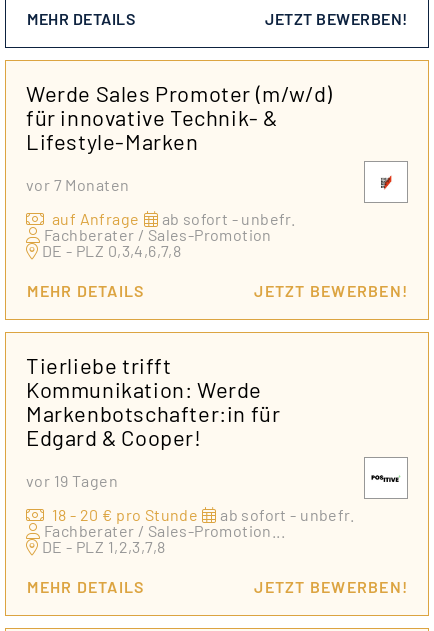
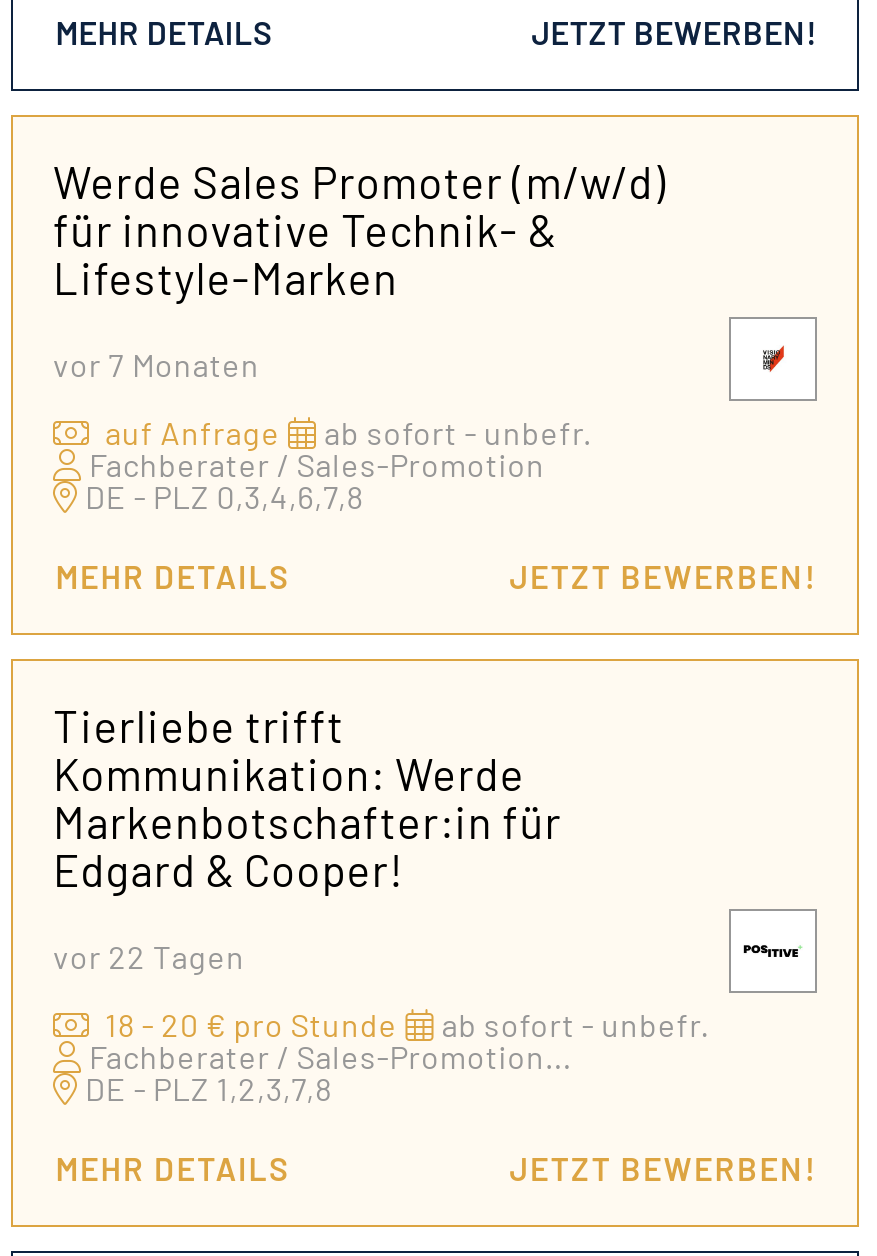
[26,471,118,490] vor 19 Tagen -> [53,936,245,974] vor 22 Tagen

